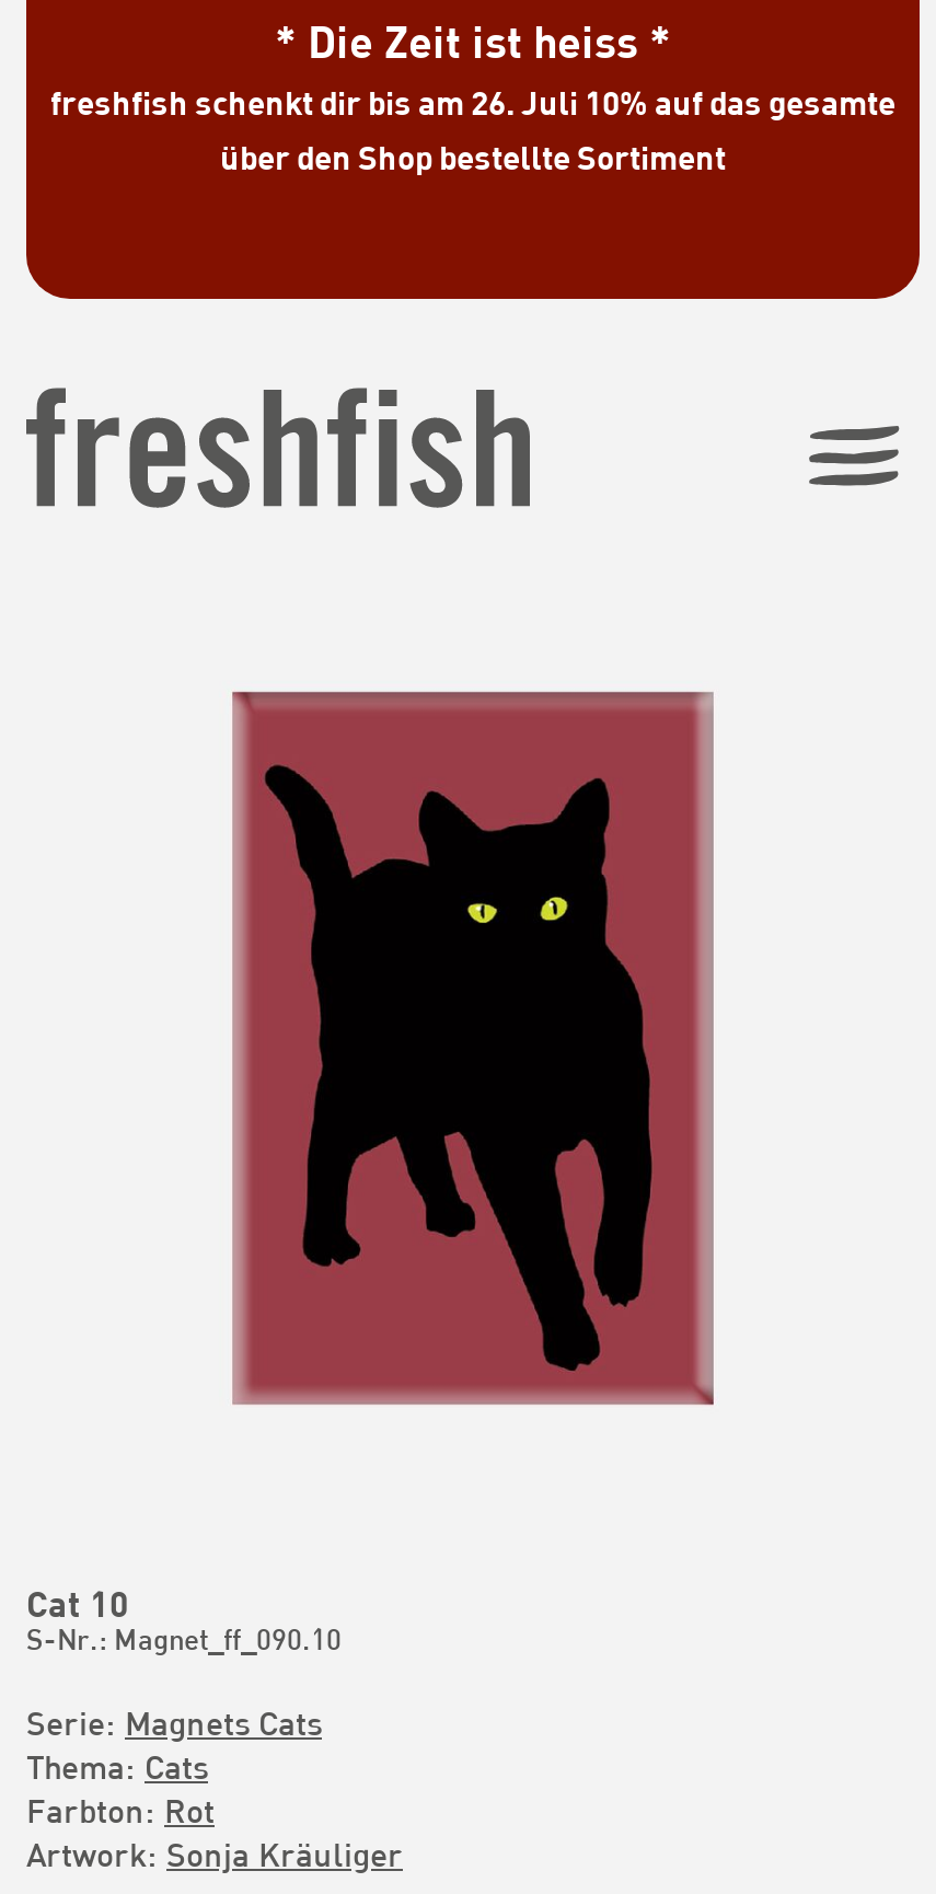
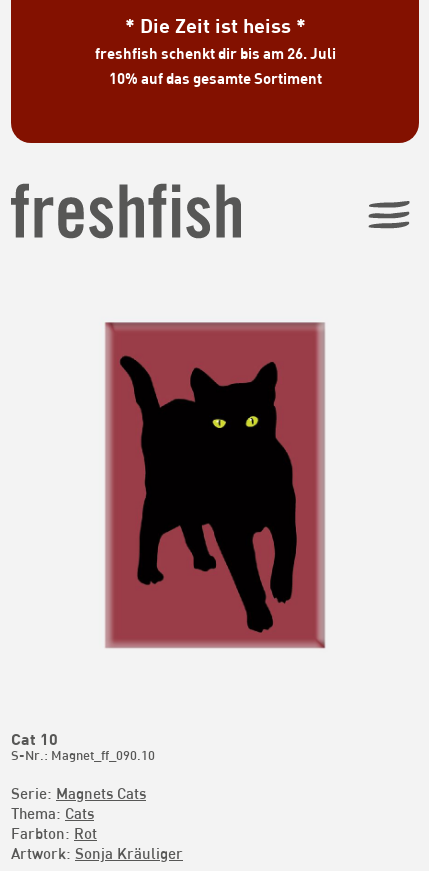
[50,82,895,176] freshfish schenkt dir bis am 26. Juli 10% auf das gesamte | über den Shop bestellte Sortiment -> [94,44,335,87] freshfish schenkt dir bis am 26. Juli | 10% auf das gesamte Sortiment

